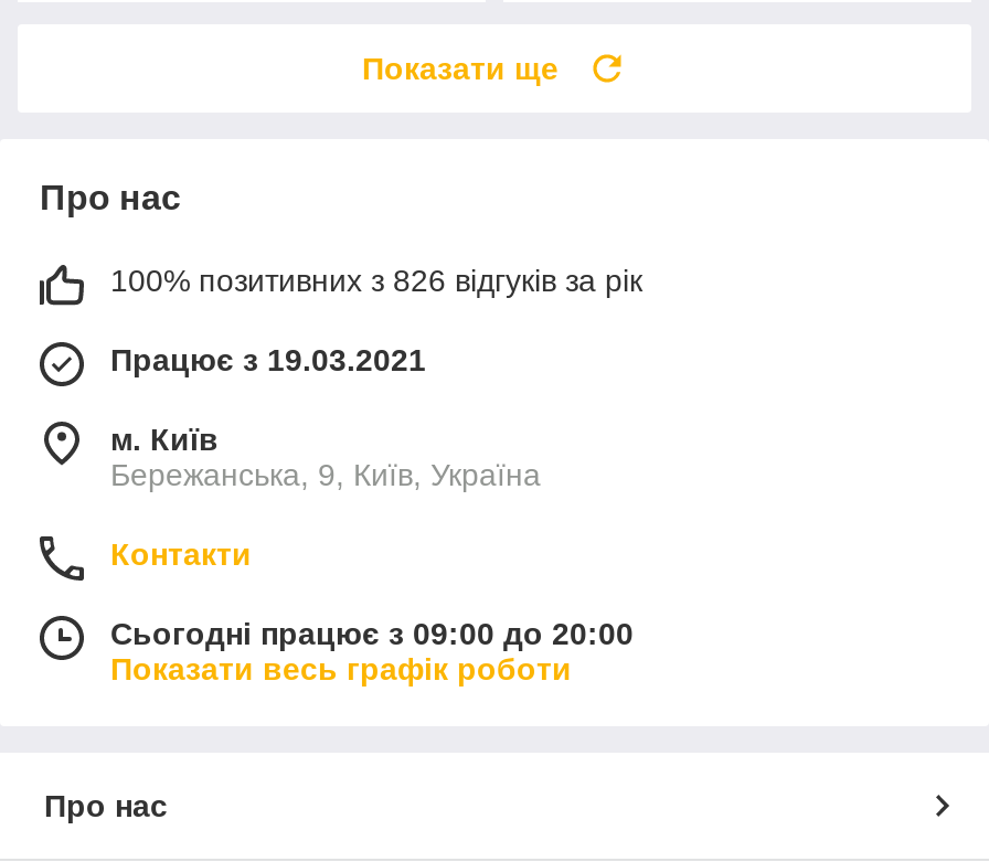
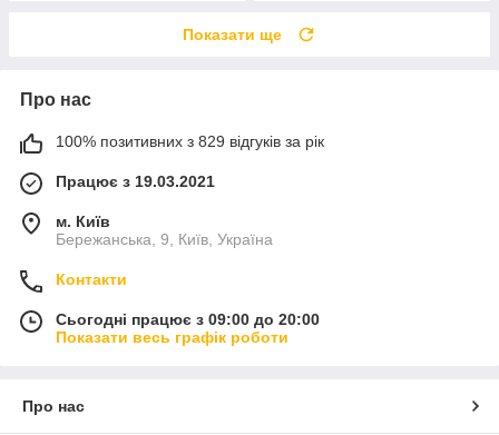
[110,263,642,298] 100% позитивних з 826 відгуків за рік -> [56,133,324,150] 100% позитивних з 829 відгуків за рік

